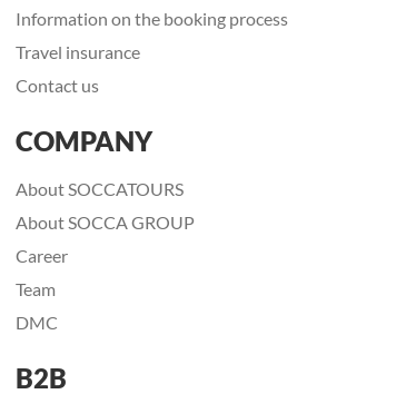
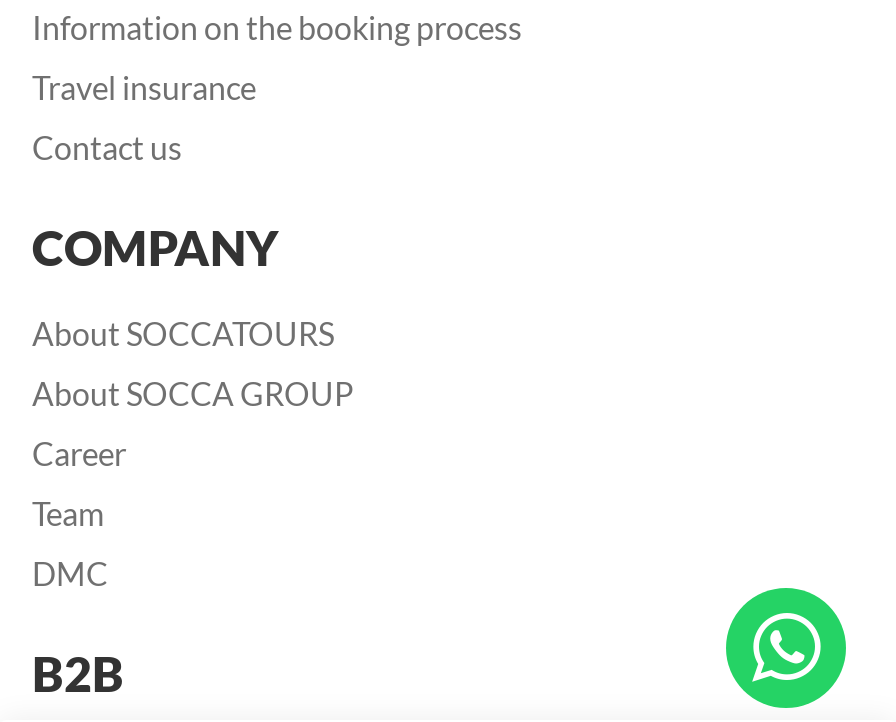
none -> [724,586,848,710] [image]

